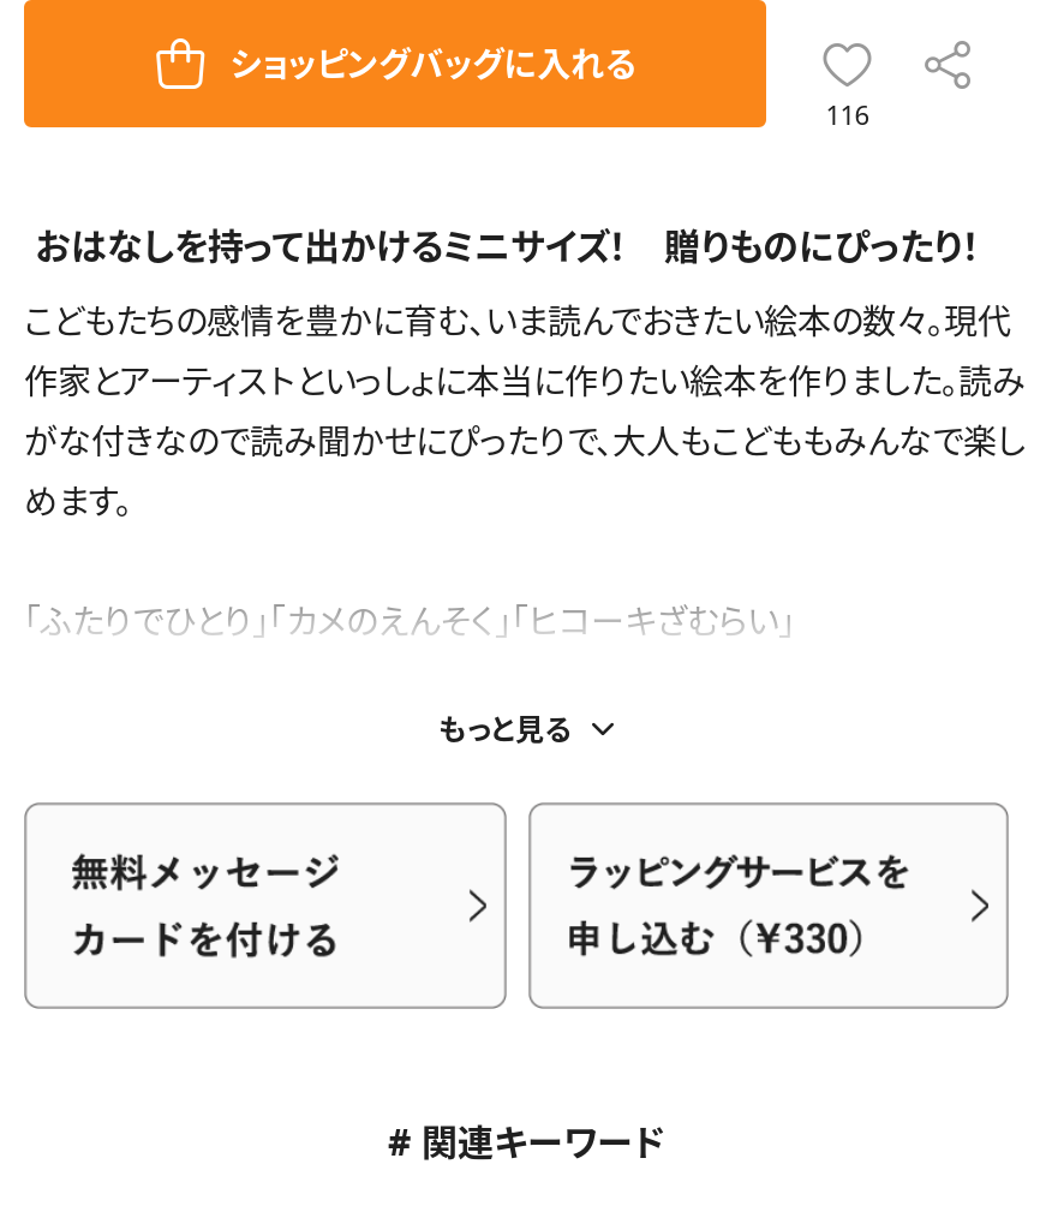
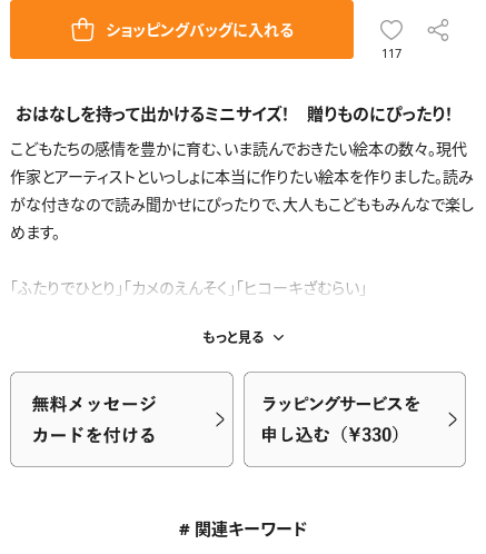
[826,96,869,132] 116 -> [381,44,401,61] 117

